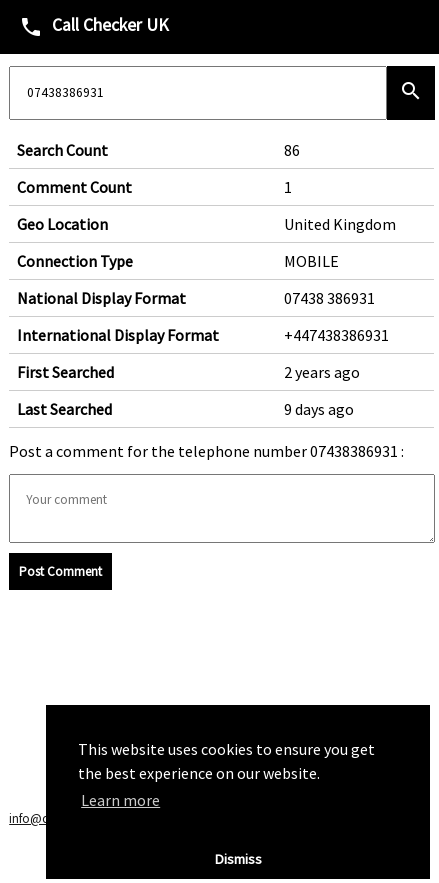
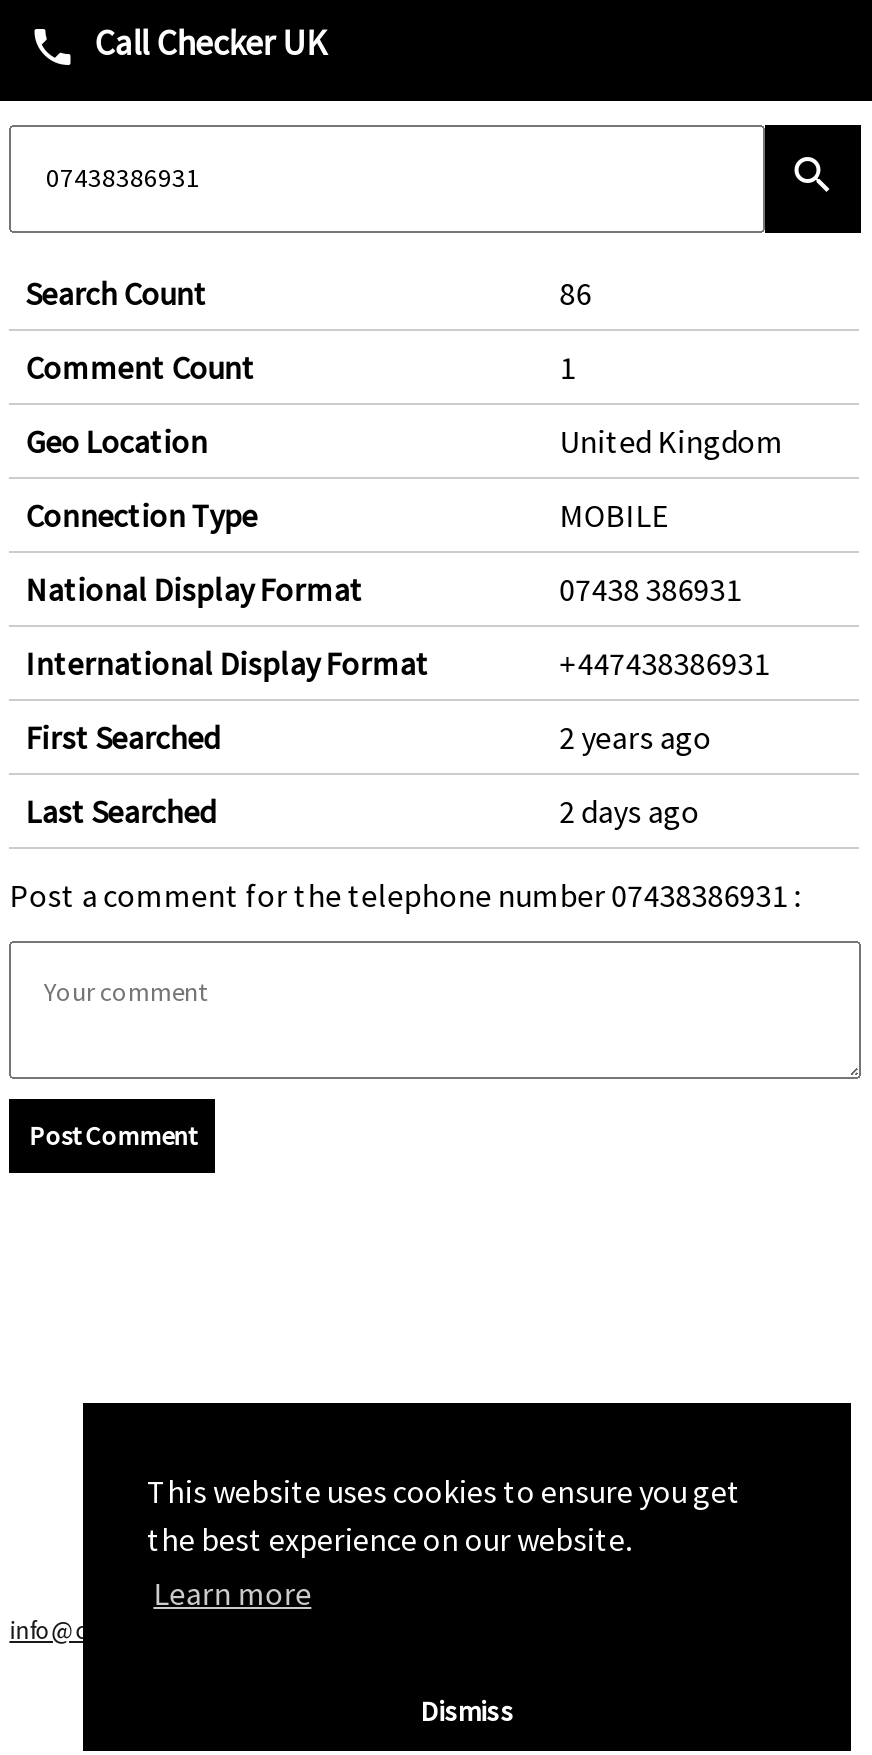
[284,399,354,419] 9 days ago -> [559,791,699,831] 2 days ago

